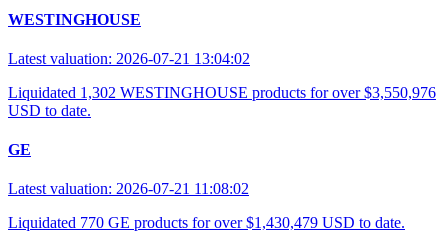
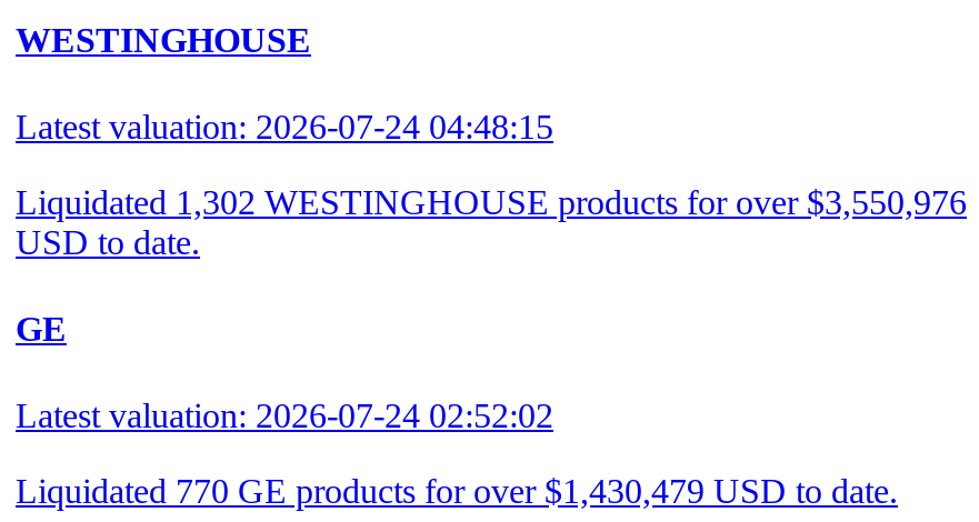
[8,50,250,67] Latest valuation: 2026-07-21 13:04:02 -> [16,107,553,145] Latest valuation: 2026-07-24 04:48:15
[8,180,249,197] Latest valuation: 2026-07-21 11:08:02 -> [16,397,553,435] Latest valuation: 2026-07-24 02:52:02

